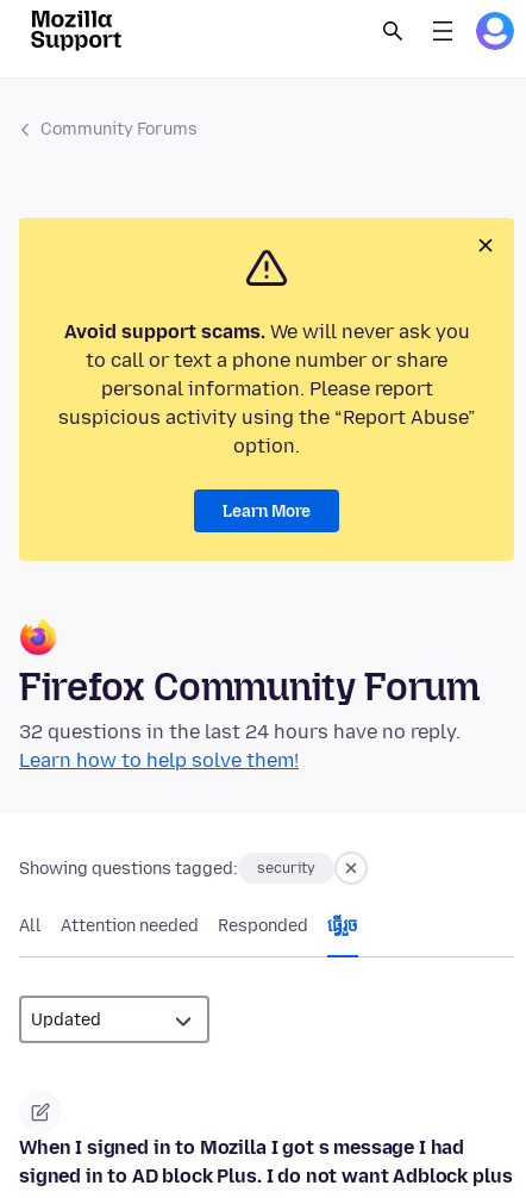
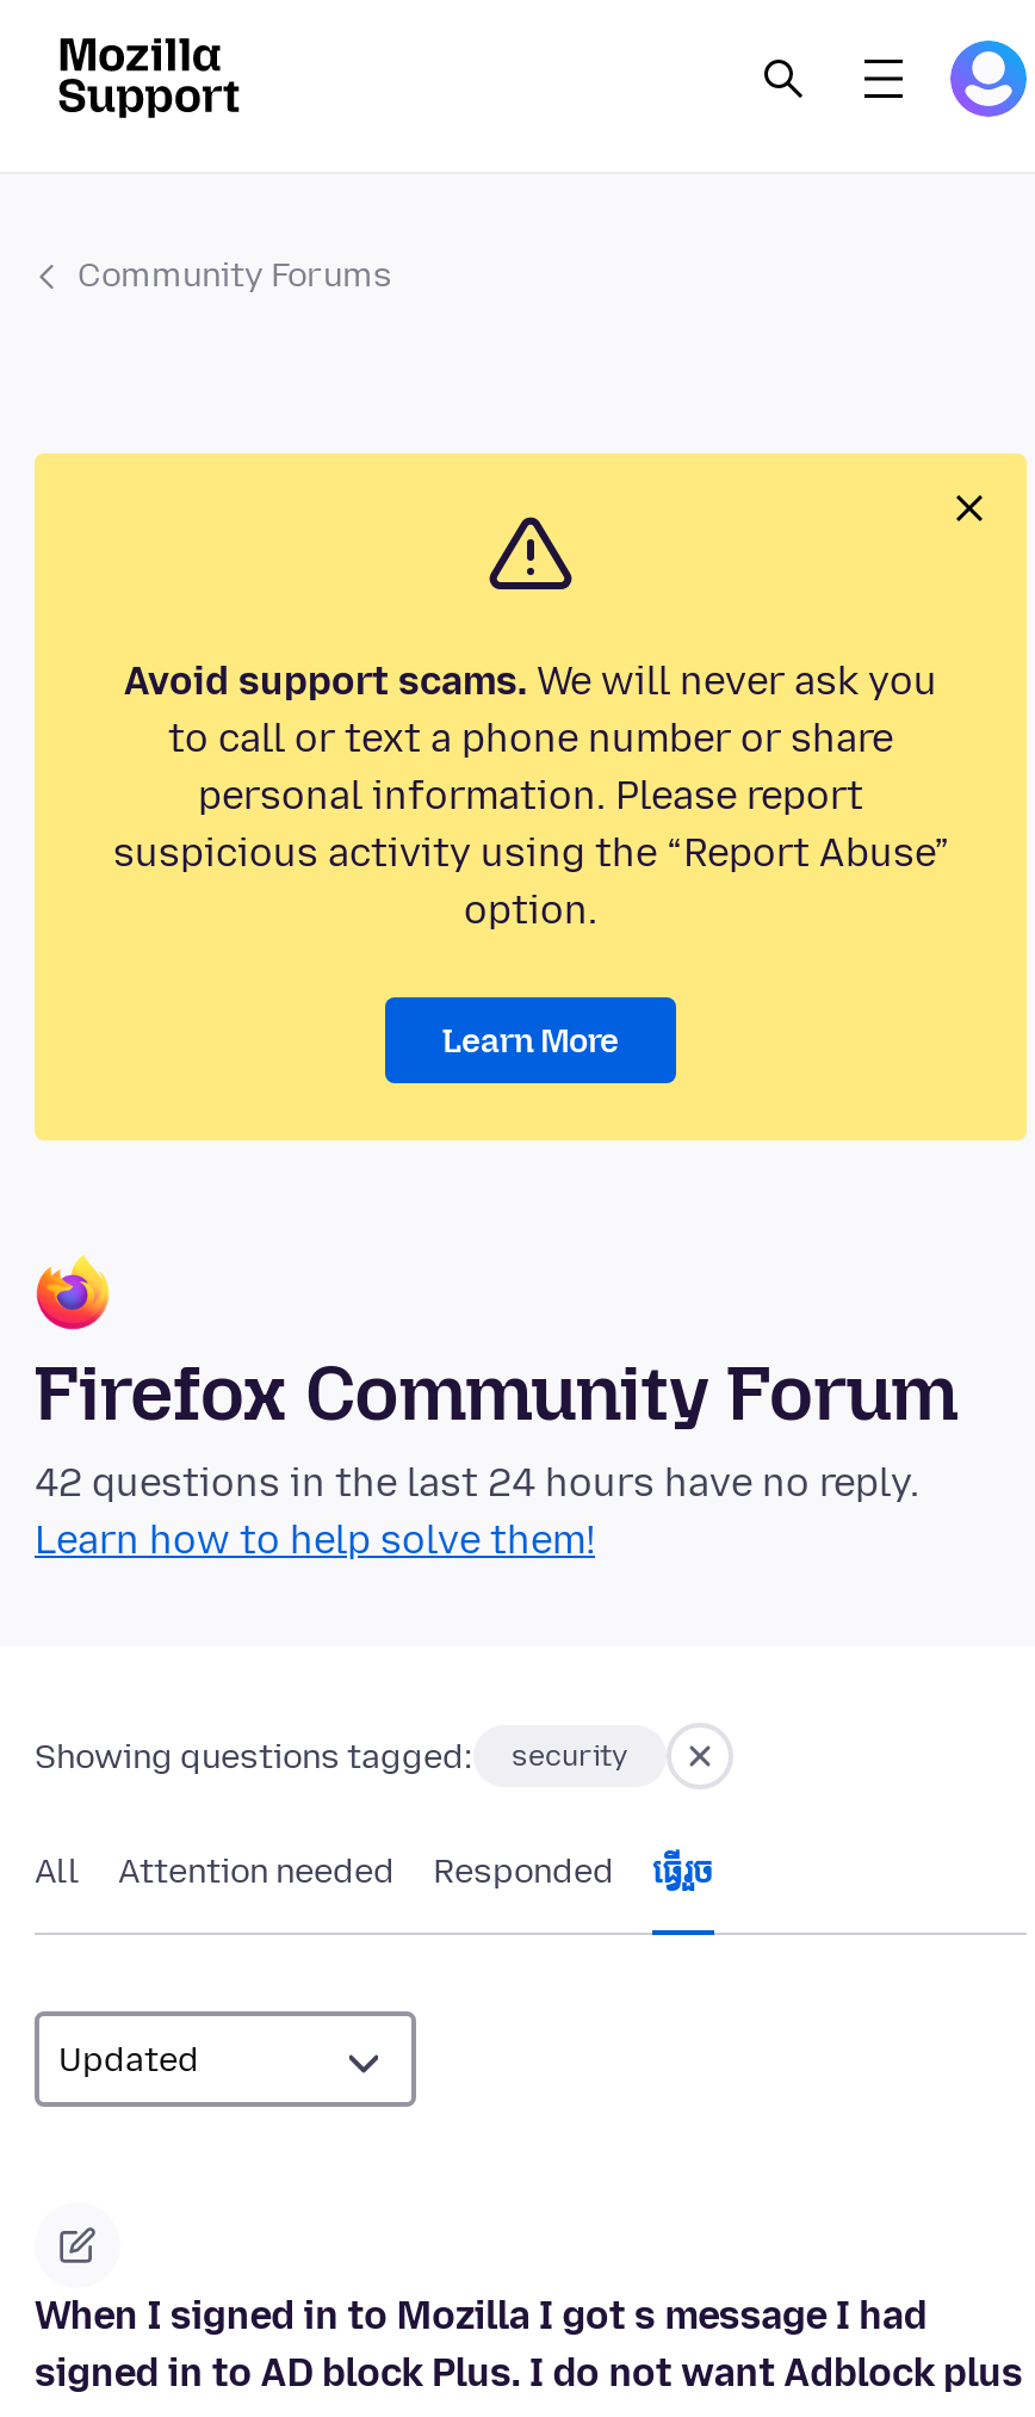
[19,721,461,744] 32 questions in the last 24 hours have no reply. -> [35,1461,919,1507] 42 questions in the last 24 hours have no reply.

